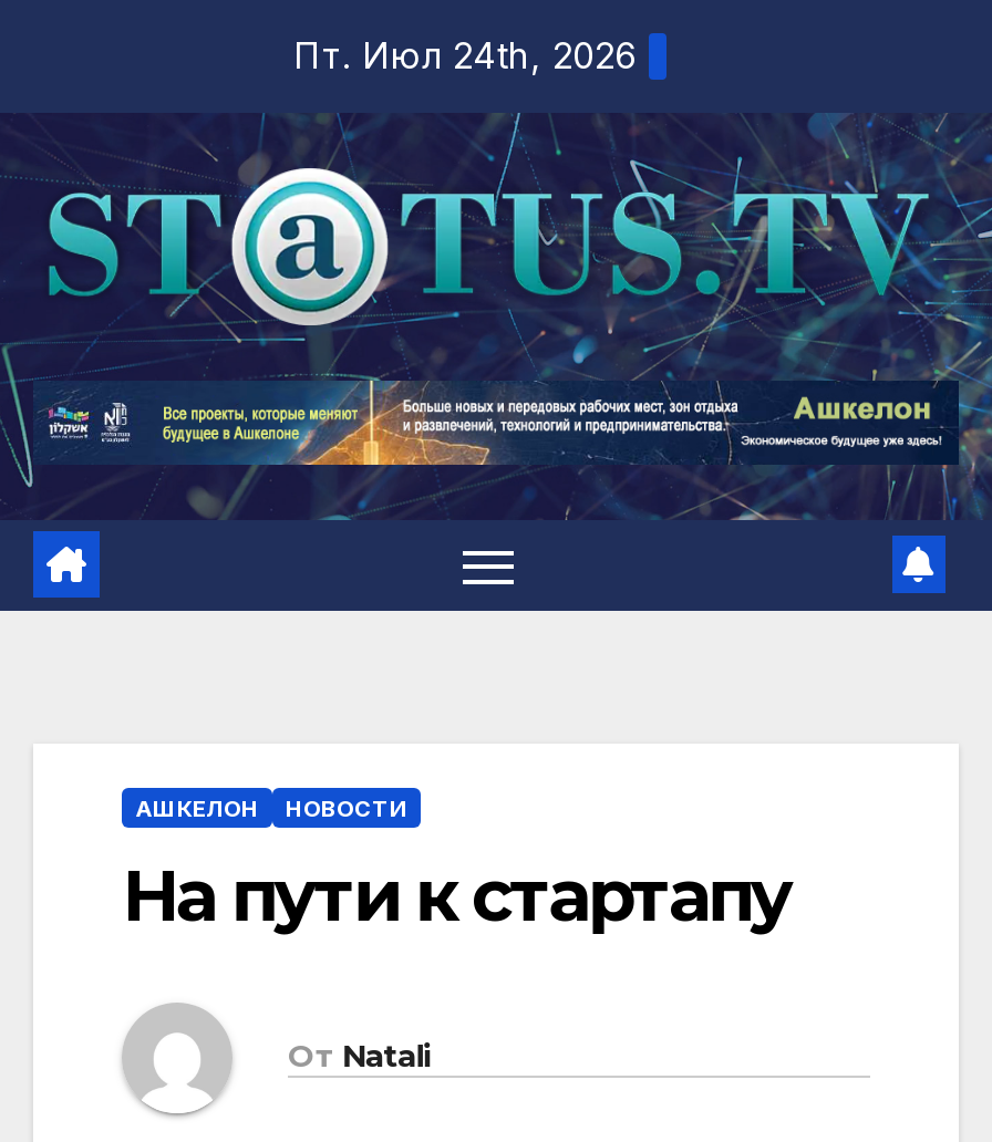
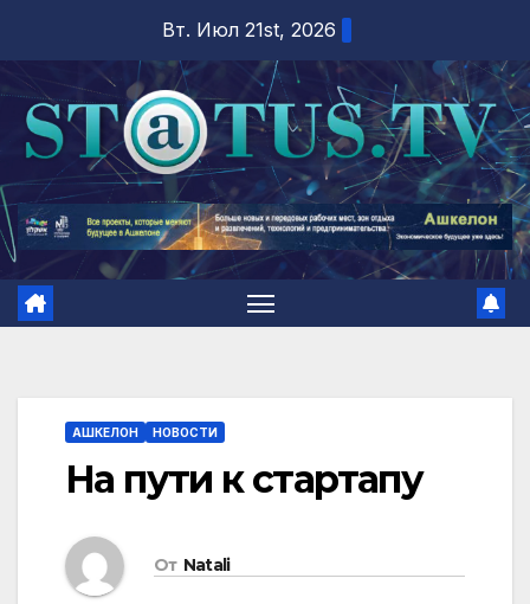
[293,33,637,77] Пт. Июл 24th, 2026 -> [161,18,335,41] Вт. Июл 21st, 2026

